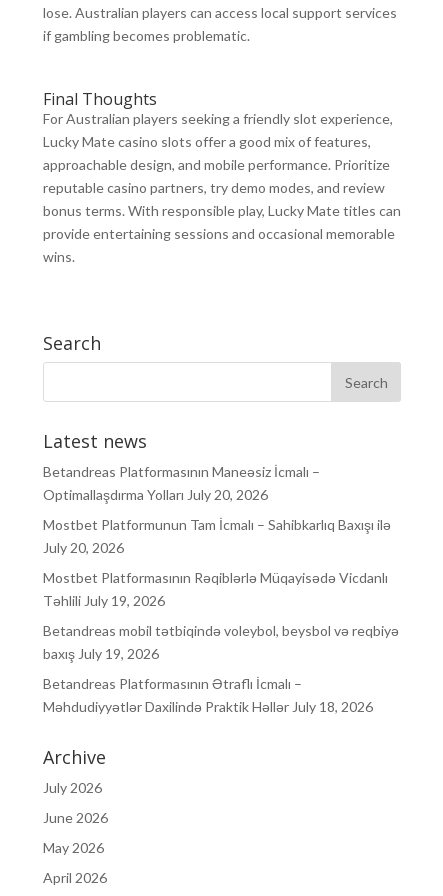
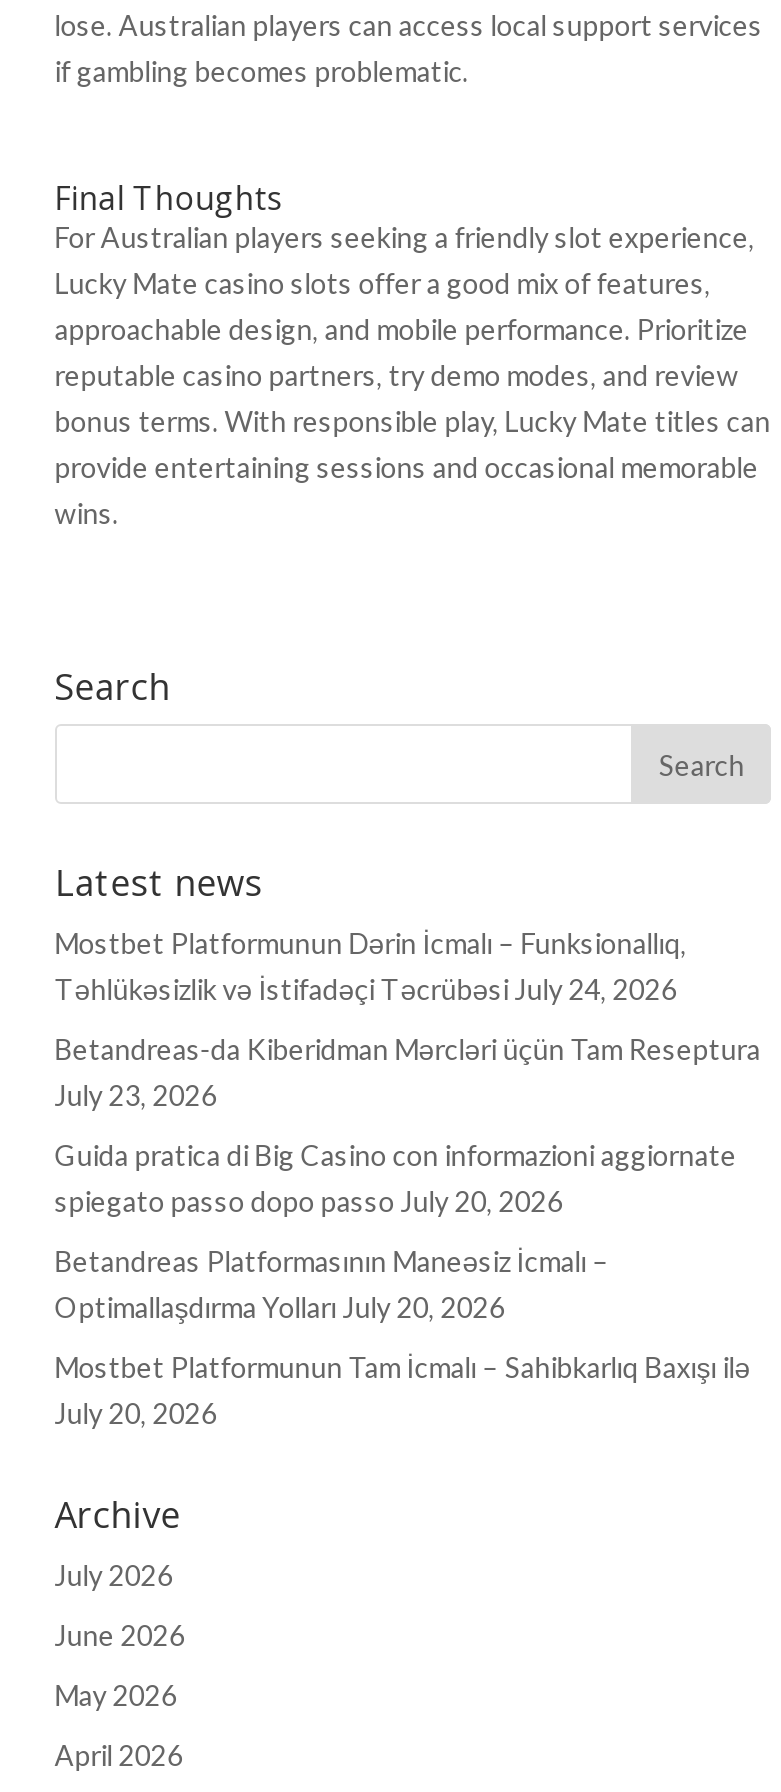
none -> [55,926,761,1218] Mostbet Platformunun Dərin İcmalı – Funksionallıq, | Təhlükəsizlik və İstifadəçi Təcrübəsi July 24, 2026 | Betandreas-da Kiberidman Mərcləri üçün Tam Reseptura | July 23, 2026 | Guida pratica di Big Casino con informazioni aggiornate | spiegato passo dopo passo July 20, 2026
moved [43,463,391,556] -> [55,1244,751,1430]: Betandreas Platformasının Maneəsiz İcmalı – | Optimallaşdırma Yolları July 20, 2026 | Mostbet Platformunun Tam İcmalı – Sahibkarlıq Baxışı ilə | July 20, 2026
[43,569,399,715] Mostbet Platformasının Rəqiblərlə Müqayisədə Vicdanlı | Təhlili July 19, 2026 | Betandreas mobil tətbiqində voleybol, beysbol və reqbiyə | baxış July 19, 2026 | Betandreas Platformasının Ətraflı İcmalı – | Məhdudiyyətlər Daxilində Praktik Həllər July 18, 2026 -> none

